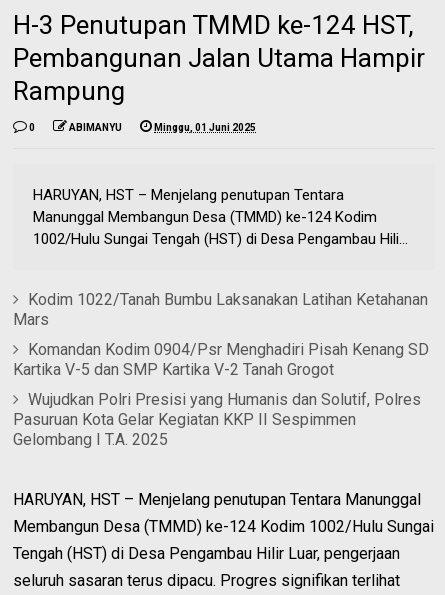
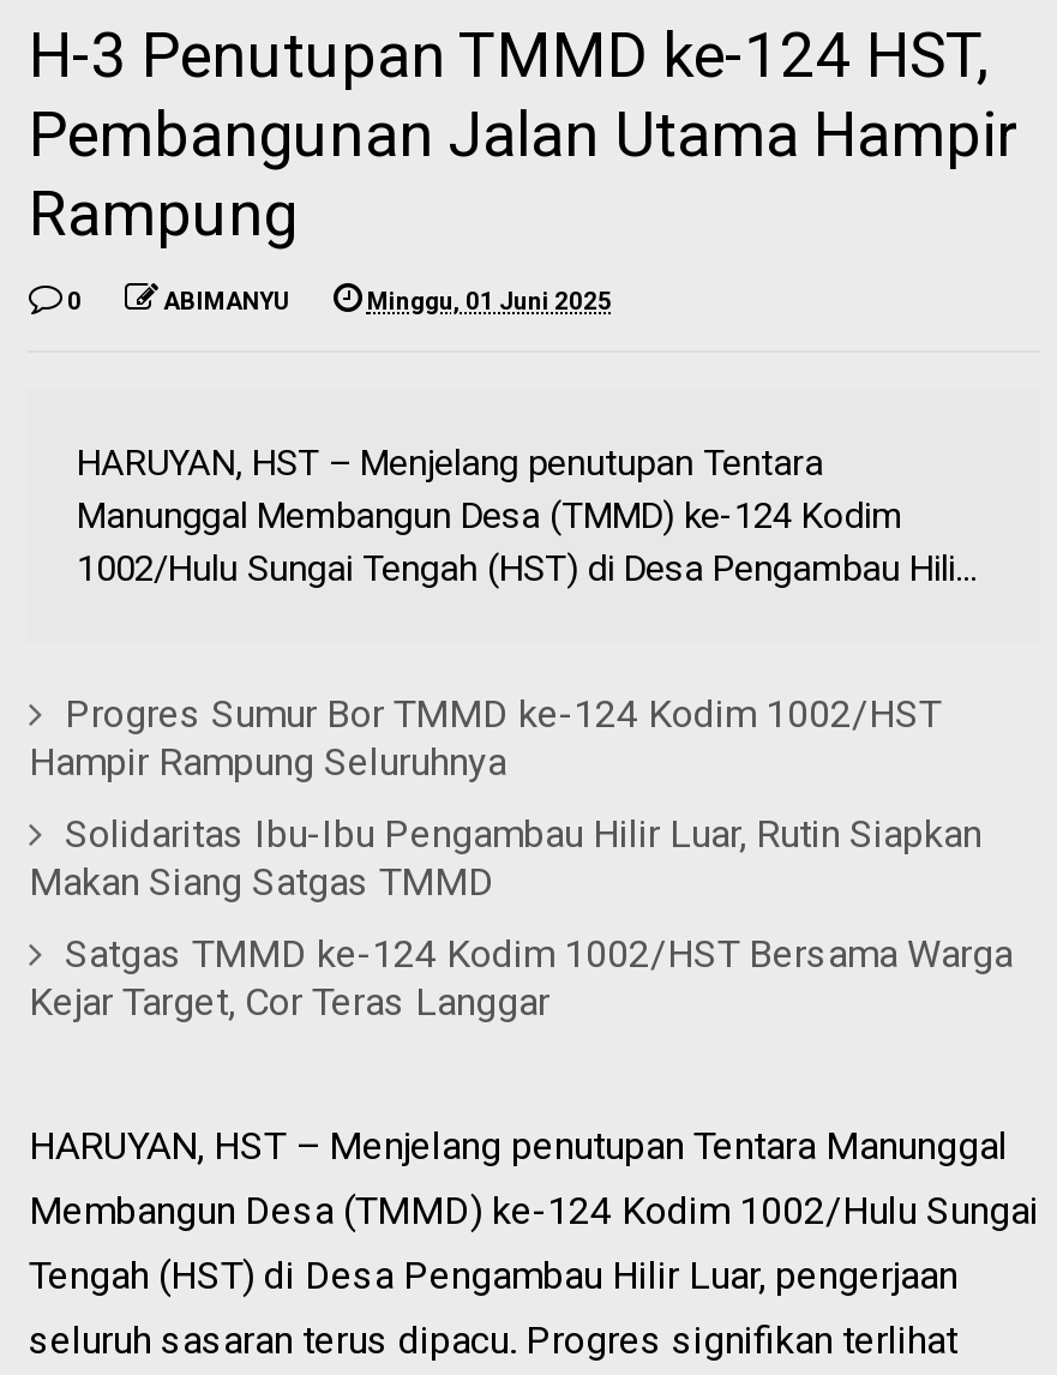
[13,290,428,329] Kodim 1022/Tanah Bumbu Laksanakan Latihan Ketahanan | Mars -> [29,692,940,785] Progres Sumur Bor TMMD ke-124 Kodim 1002/HST | Hampir Rampung Seluruhnya
[13,340,429,379] Komandan Kodim 0904/Psr Menghadiri Pisah Kenang SD | Kartika V-5 dan SMP Kartika V-2 Tanah Grogot -> [29,812,981,905] Solidaritas Ibu-Ibu Pengambau Hilir Luar, Rutin Siapkan | Makan Siang Satgas TMMD
[13,390,421,449] Wujudkan Polri Presisi yang Humanis dan Solutif, Polres | Pasuruan Kota Gelar Kegiatan KKP II Sespimmen | Gelombang I T.A. 2025 -> [29,932,1012,1025] Satgas TMMD ke-124 Kodim 1002/HST Bersama Warga | Kejar Target, Cor Teras Langgar

